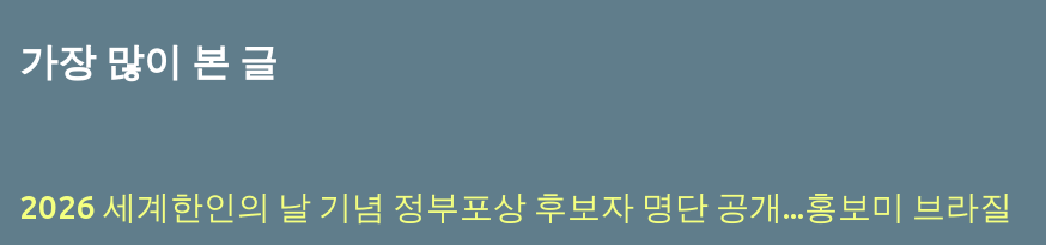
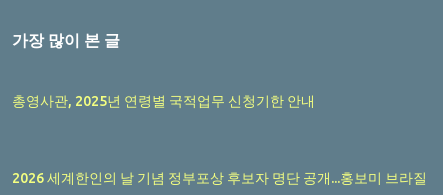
none -> [12,92,315,108] 총영사관, 2025년 연령별 국적업무 신청기한 안내

